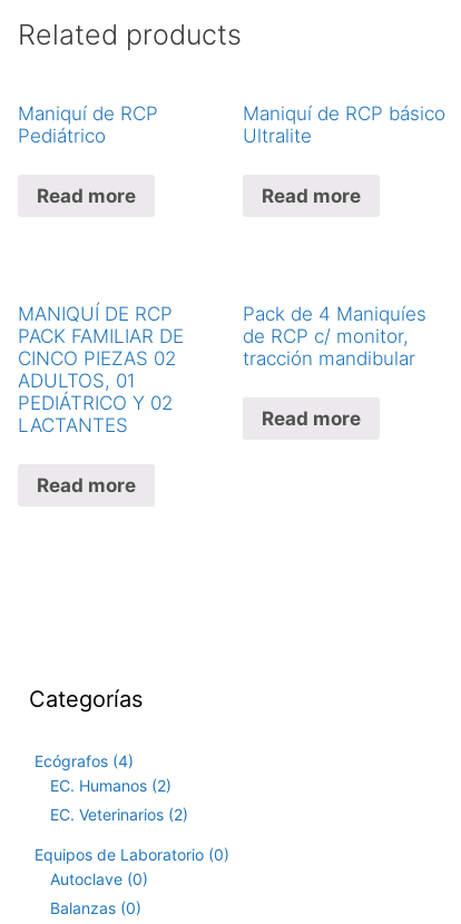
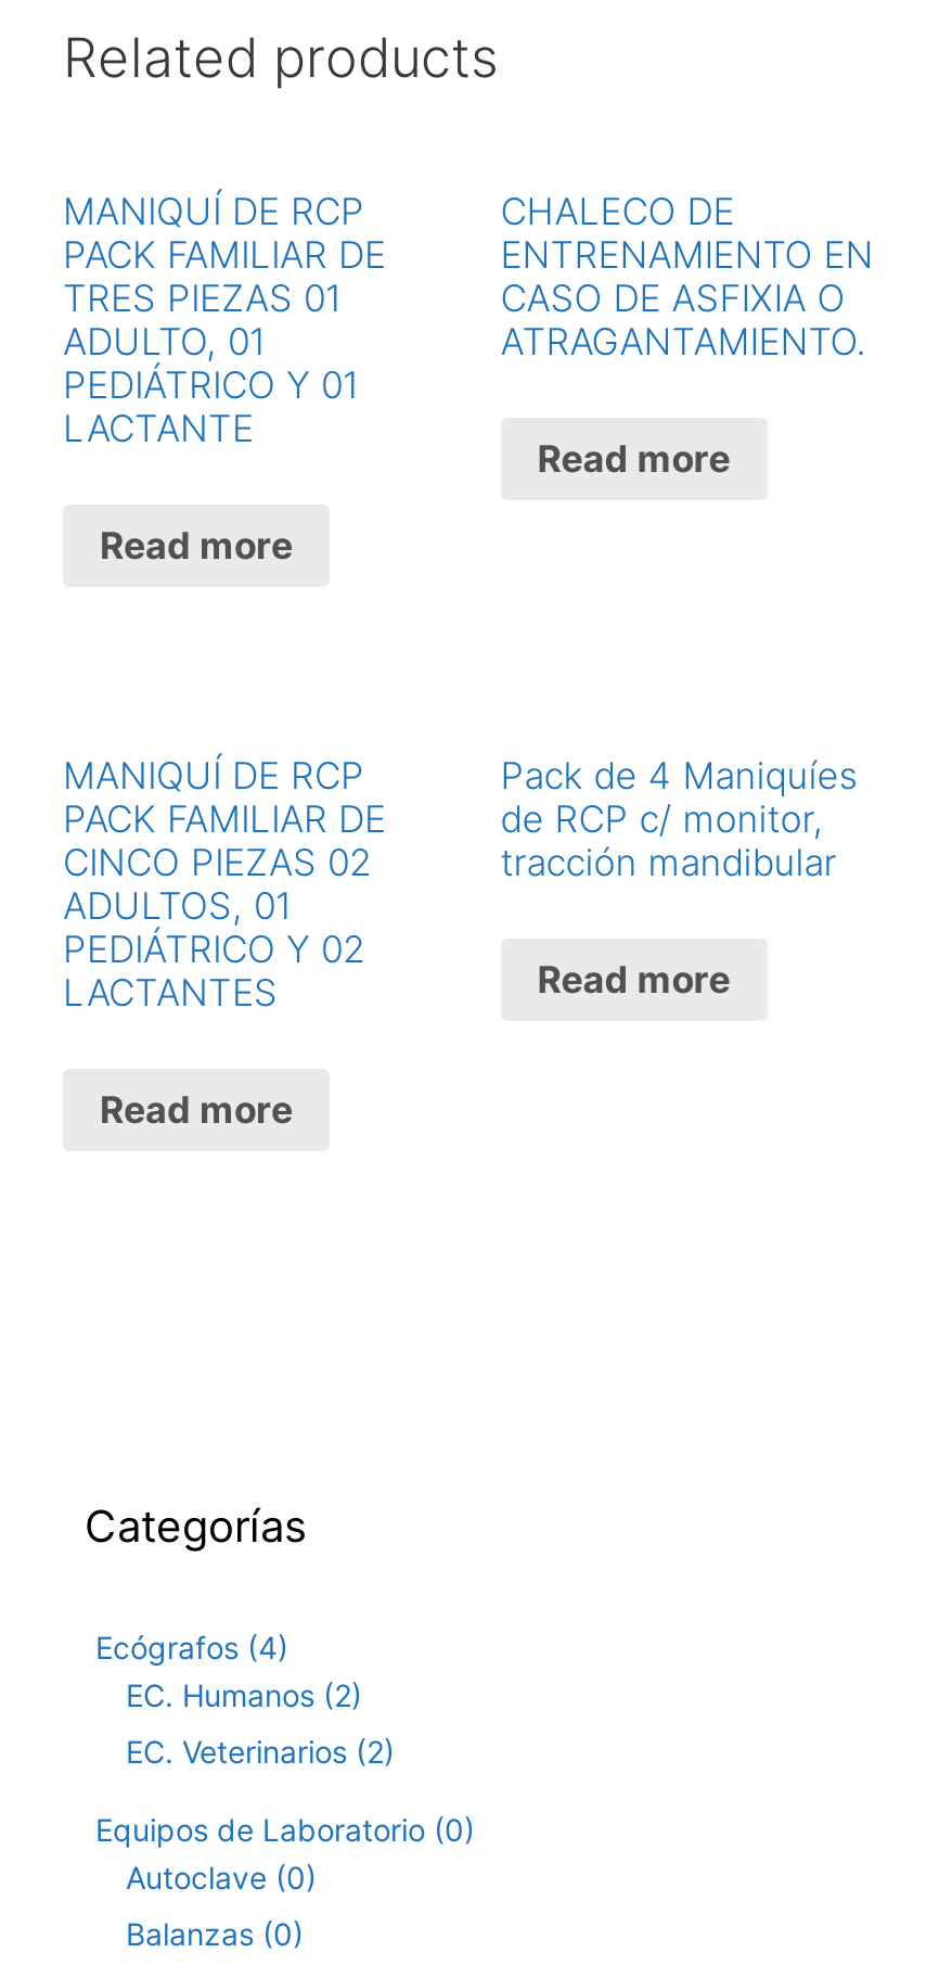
[18,102,158,147] Maniquí de RCP | Pediátrico -> [63,190,386,450] MANIQUÍ DE RCP | PACK FAMILIAR DE | TRES PIEZAS 01 | ADULTO, 01 | PEDIÁTRICO Y 01 | LACTANTE
[243,102,445,147] Maniquí de RCP básico | Ultralite -> [501,190,874,363] CHALECO DE | ENTRENAMIENTO EN | CASO DE ASFIXIA O | ATRAGANTAMIENTO.

